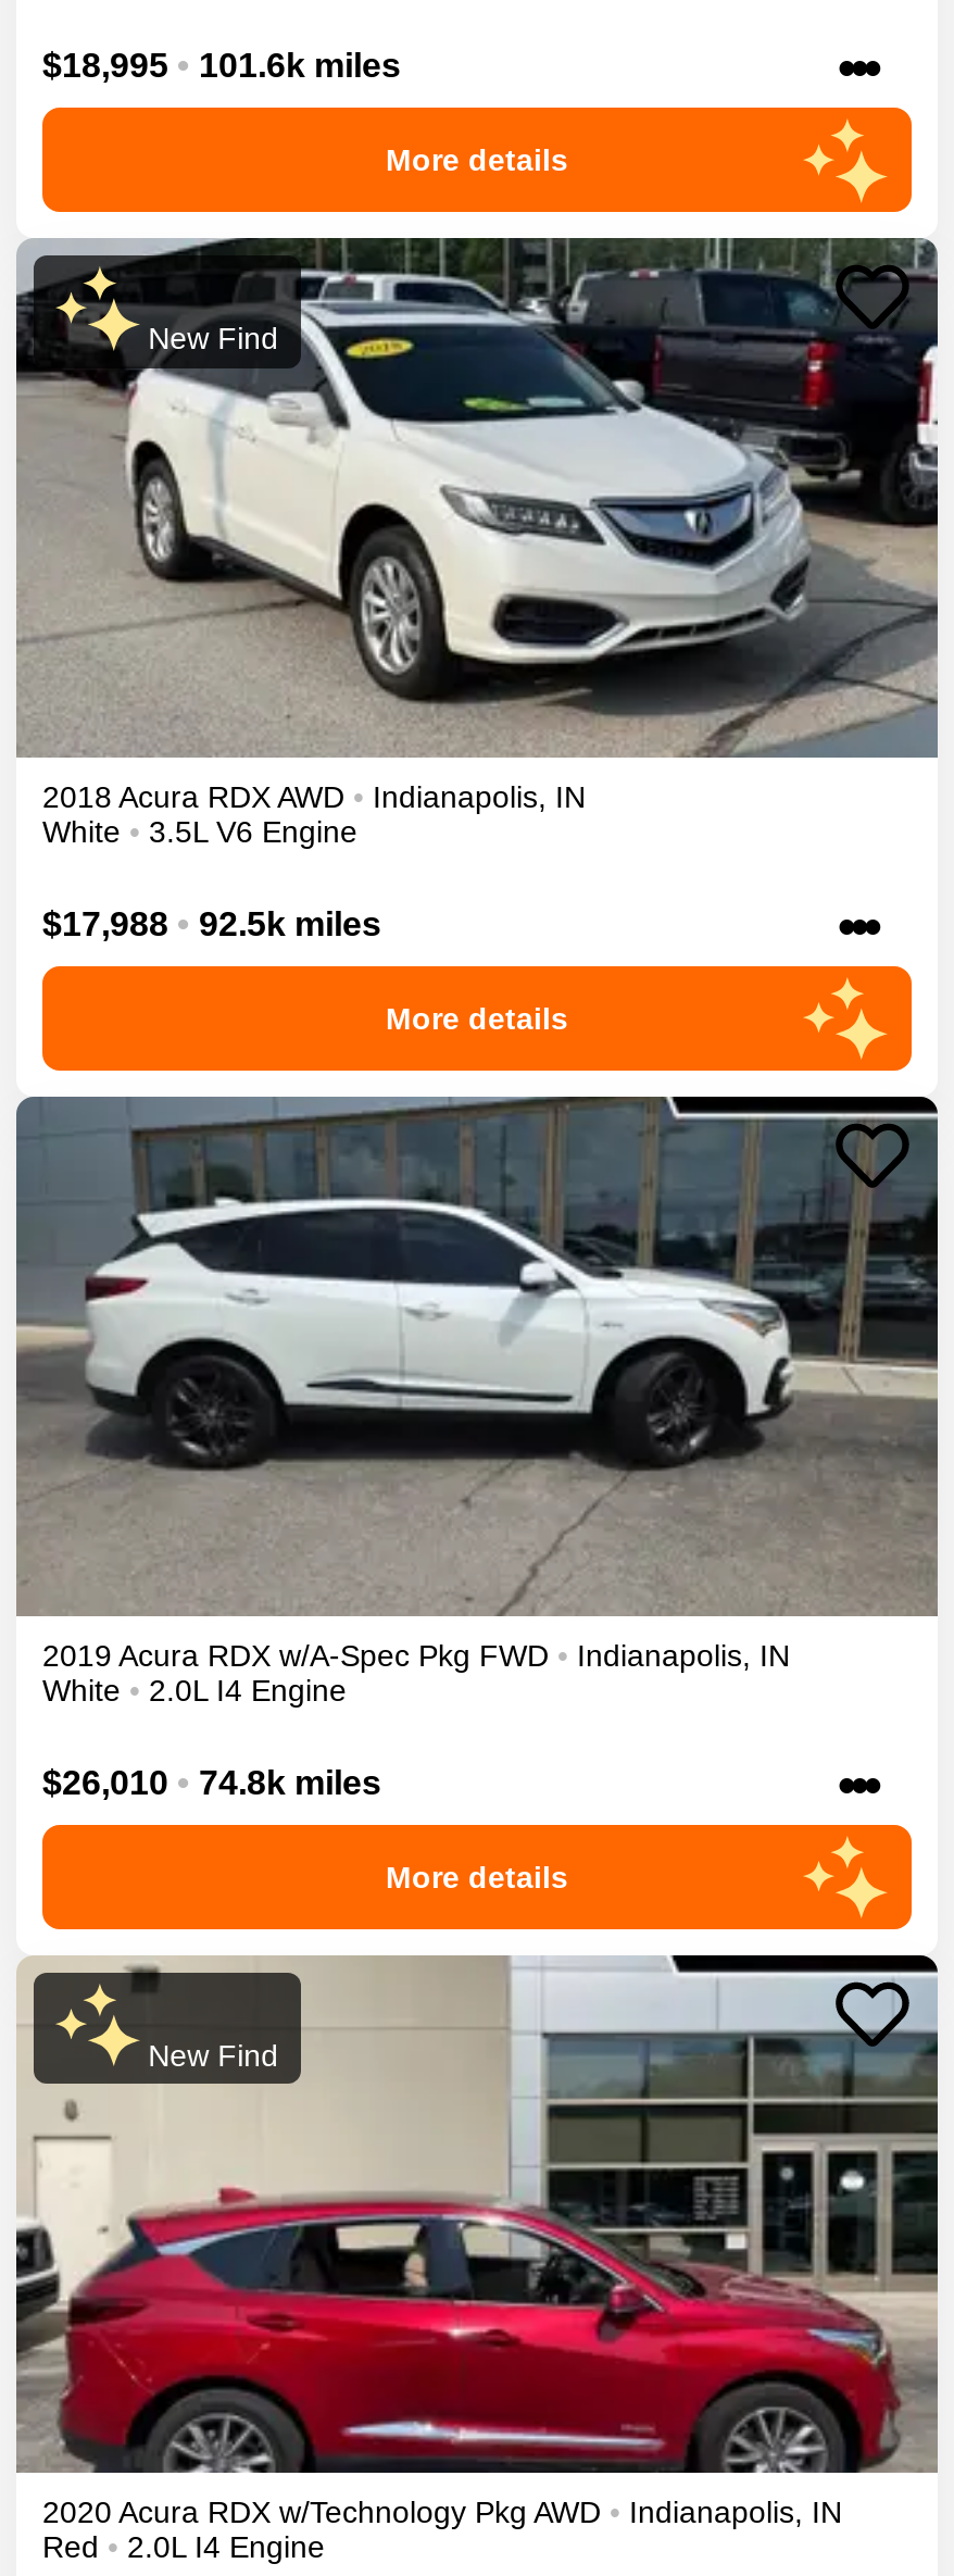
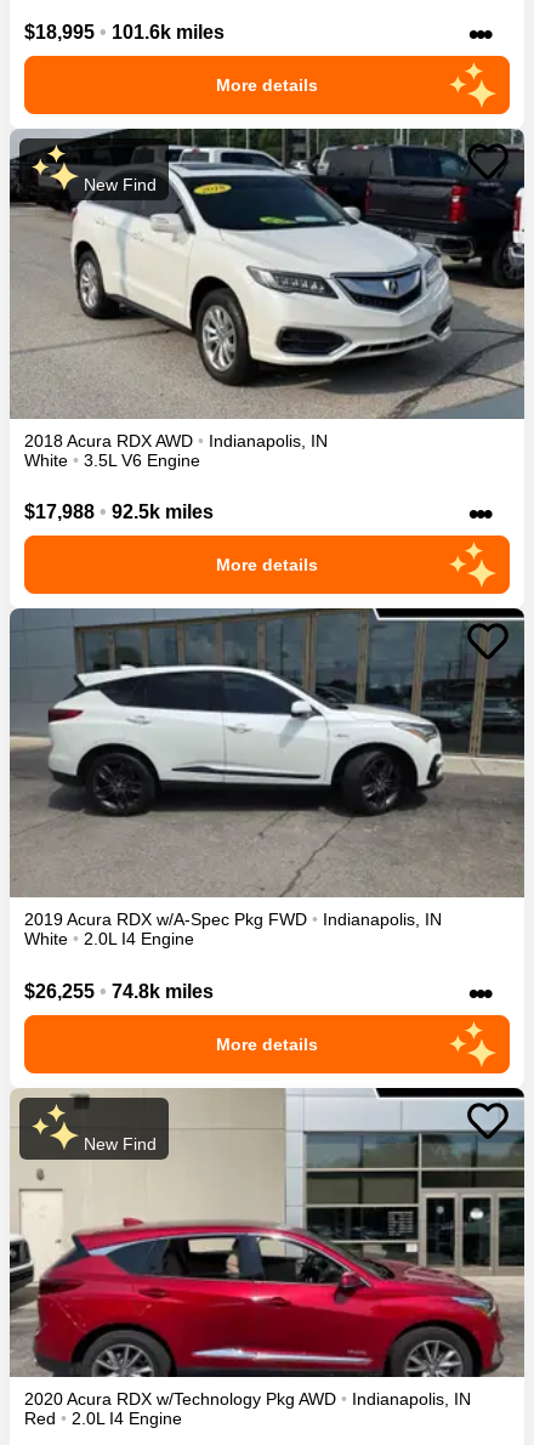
[42,1764,381,1801] $26,010 • 74.8k miles -> [24,981,214,1002] $26,255 • 74.8k miles

